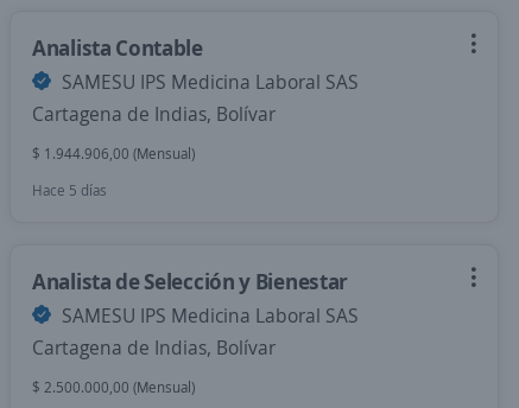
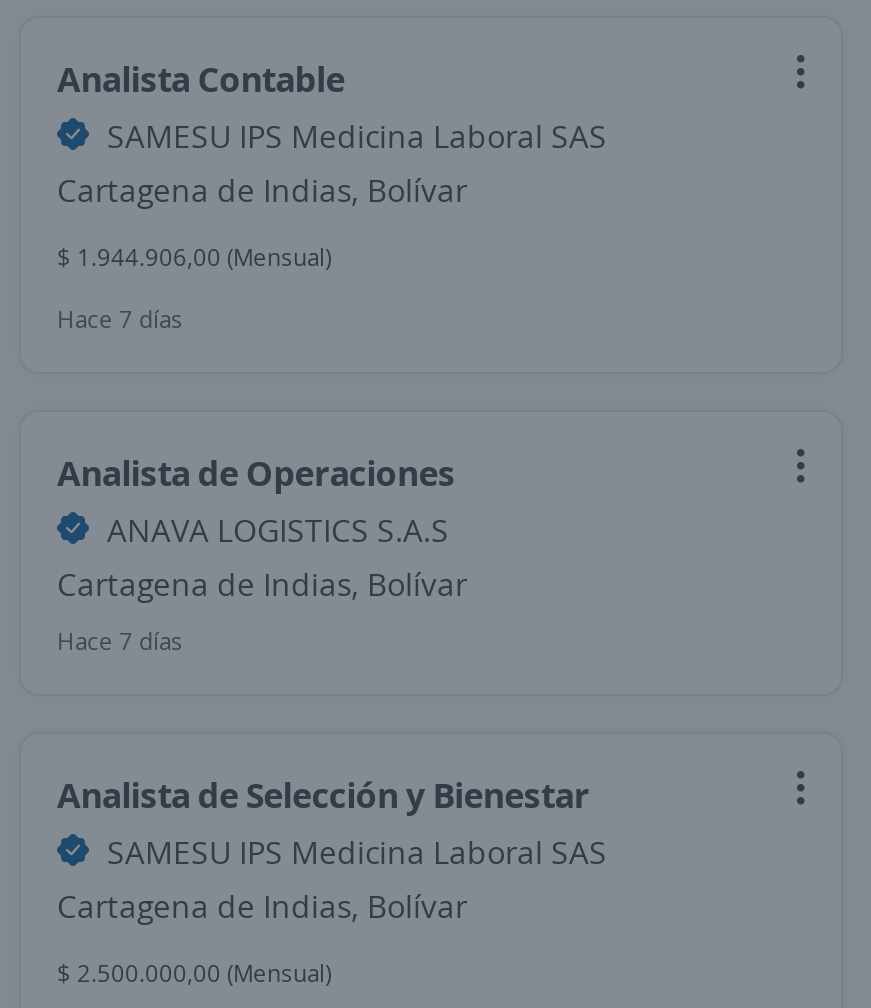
[32,180,107,200] Hace 5 días -> [57,302,467,658] Hace 7 días | Analista de Operaciones | ANAVA LOGISTICS S.A.S | Cartagena de Indias, Bolívar | Hace 7 días

